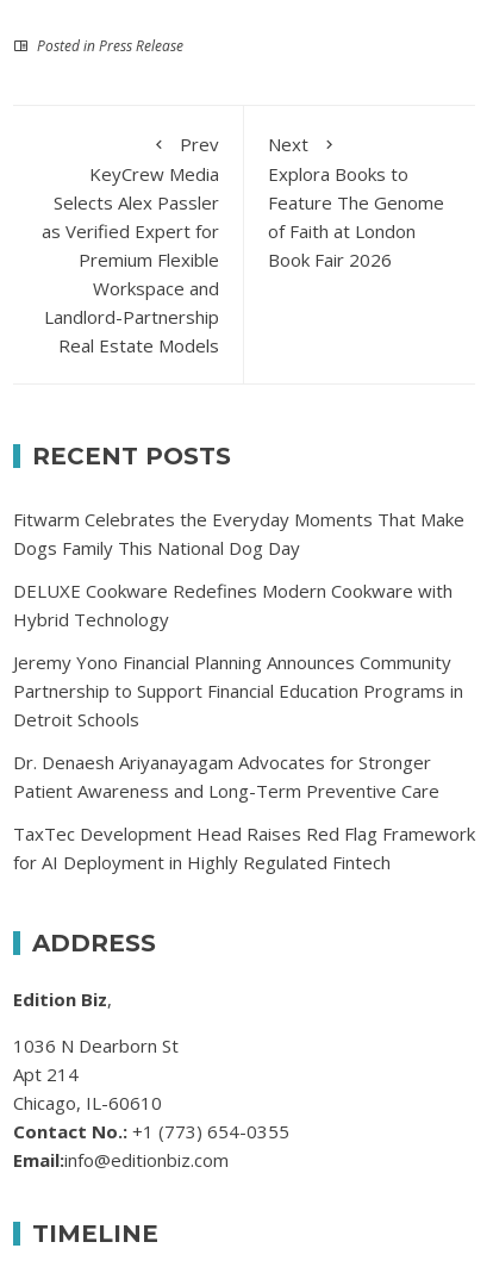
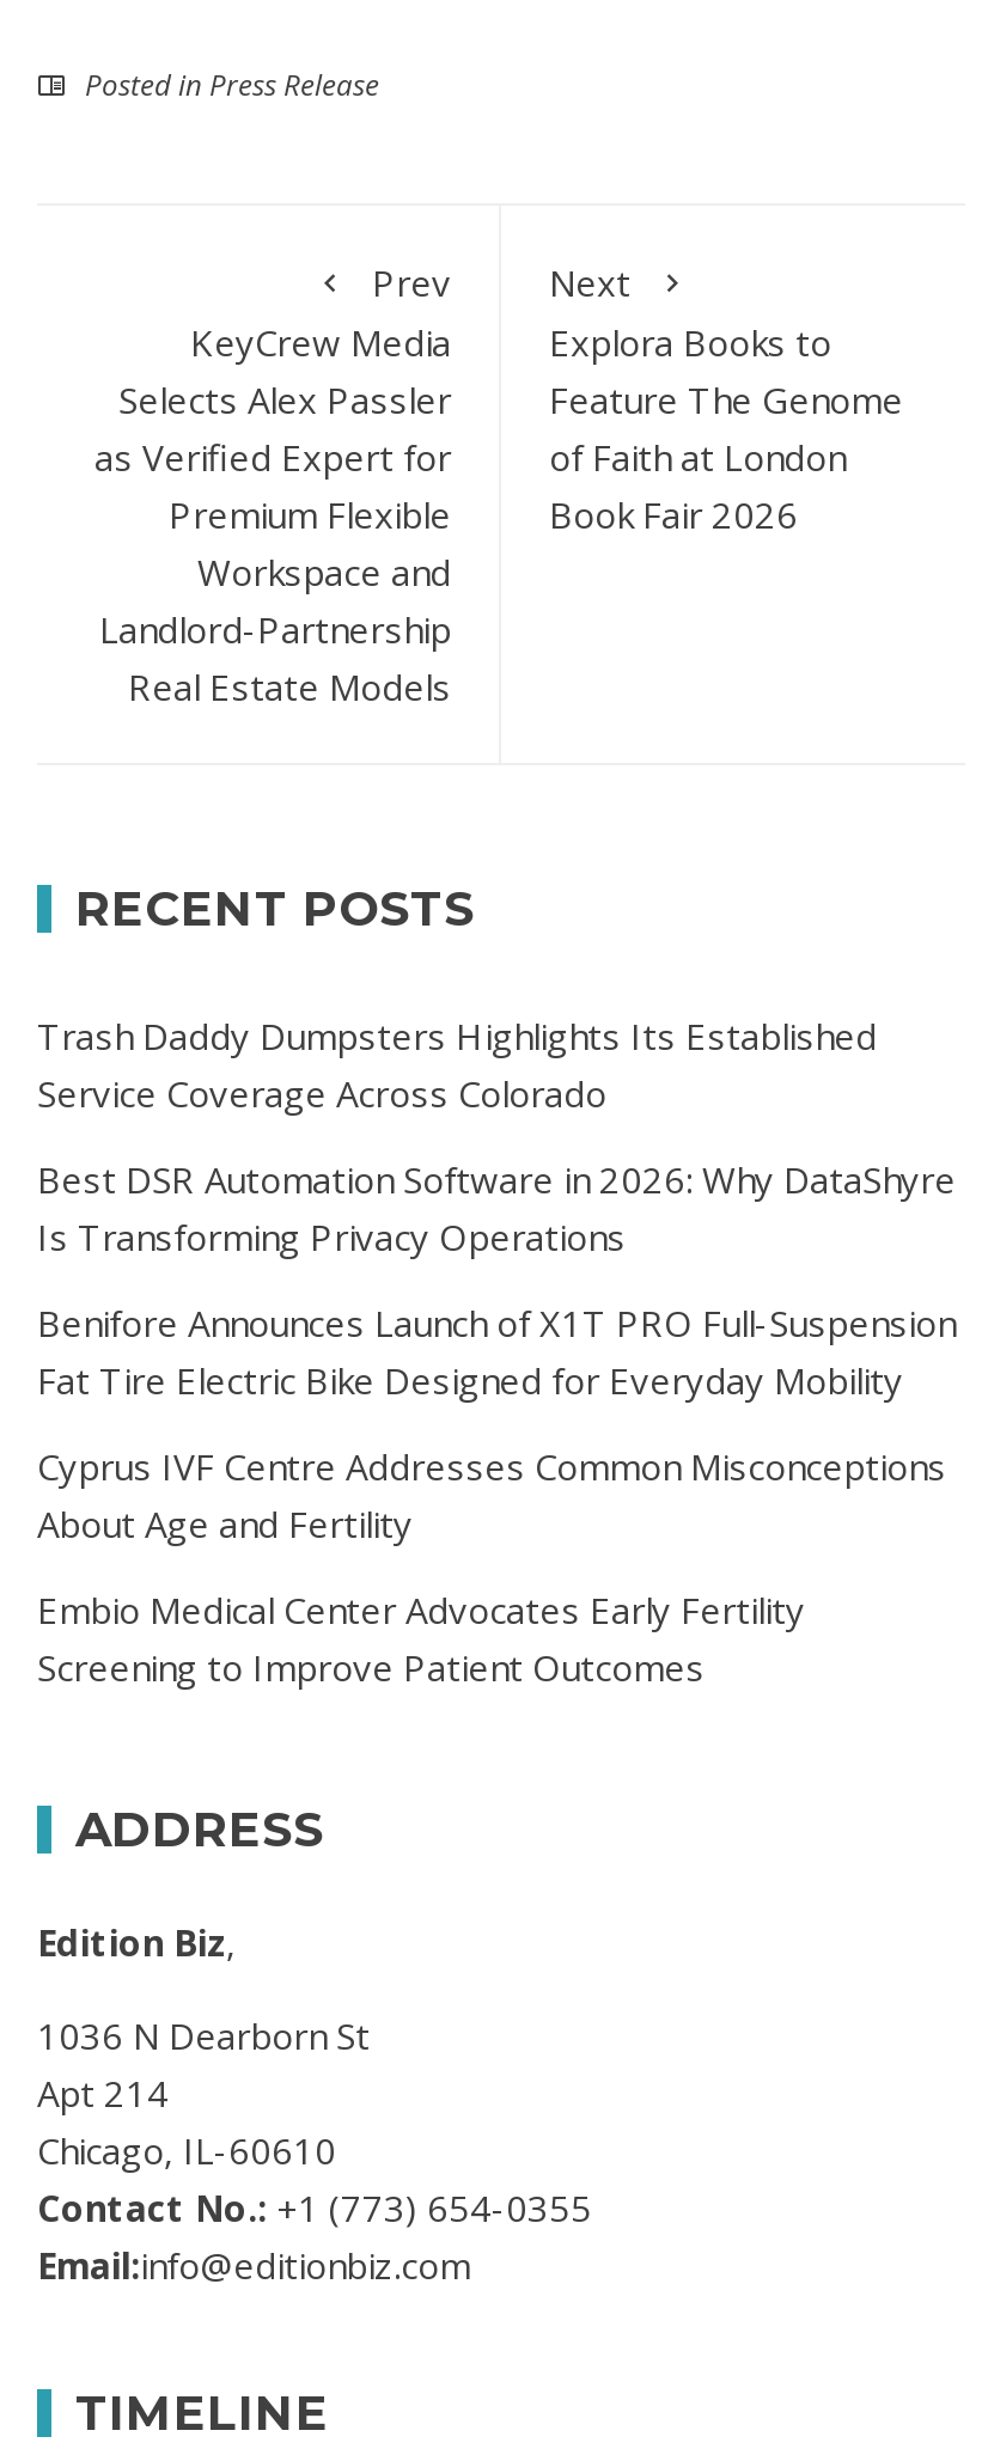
[13,508,464,560] Fitwarm Celebrates the Everyday Moments That Make | Dogs Family This National Dog Day -> [37,1010,877,1115] Trash Daddy Dumpsters Highlights Its Established | Service Coverage Across Colorado
[13,579,453,632] DELUXE Cookware Redefines Modern Cookware with | Hybrid Technology -> [37,1154,956,1259] Best DSR Automation Software in 2026: Why DataShyre | Is Transforming Privacy Operations
[13,651,463,732] Jeremy Yono Financial Planning Announces Community | Partnership to Support Financial Education Programs in | Detroit Schools -> [37,1297,956,1402] Benifore Announces Launch of X1T PRO Full-Suspension | Fat Tire Electric Bike Designed for Everyday Mobility
[13,751,439,803] Dr. Denaesh Ariyanayagam Advocates for Stronger | Patient Awareness and Long-Term Preventive Care -> [37,1441,946,1546] Cyprus IVF Centre Addresses Common Misconceptions | About Age and Fertility
[13,822,475,875] TaxTec Development Head Raises Red Flag Framework | for AI Deployment in Highly Regulated Fintech -> [37,1584,805,1689] Embio Medical Center Advocates Early Fertility | Screening to Improve Patient Outcomes

